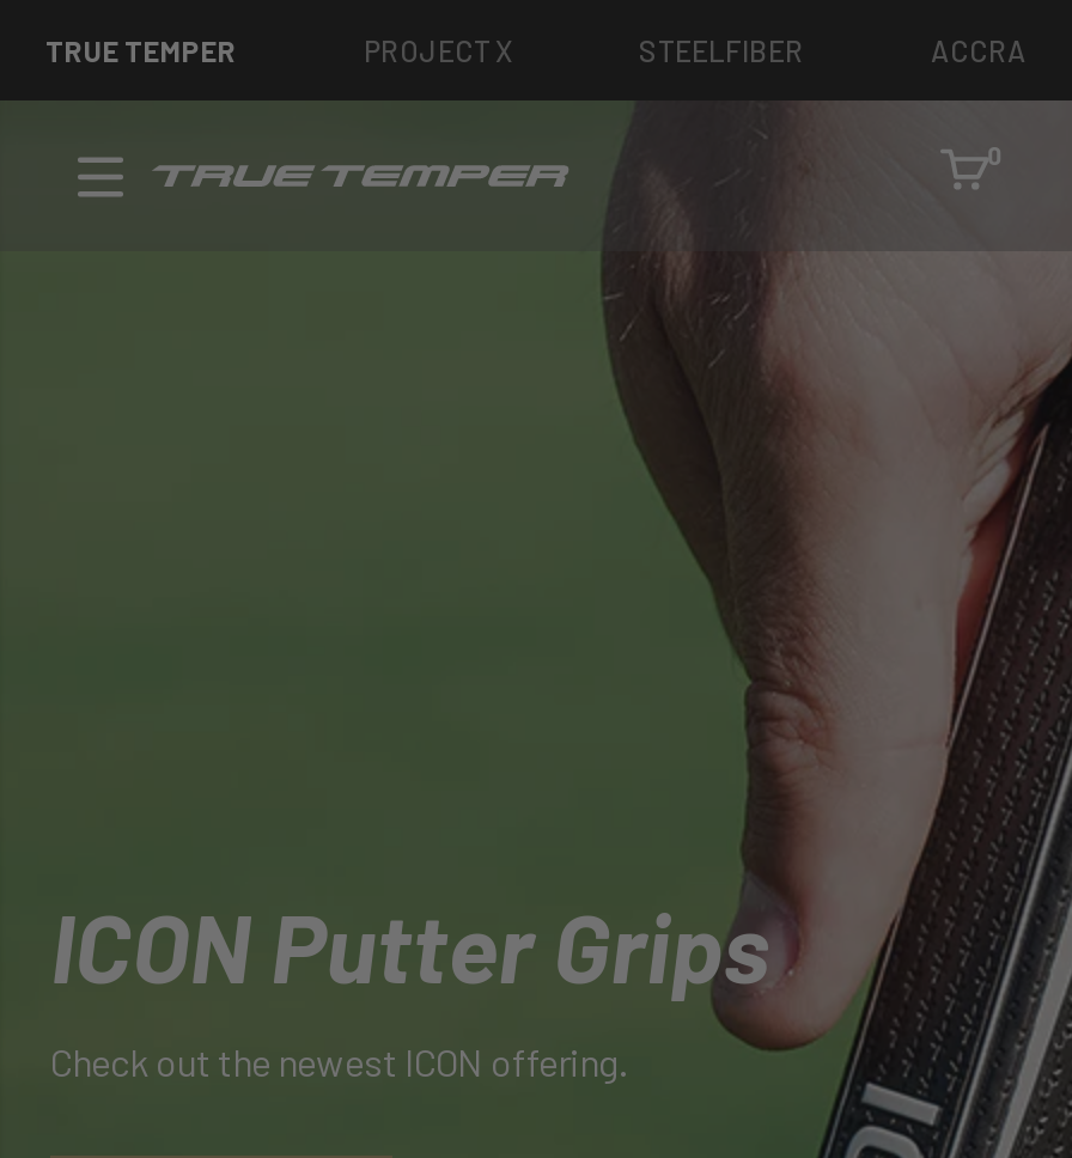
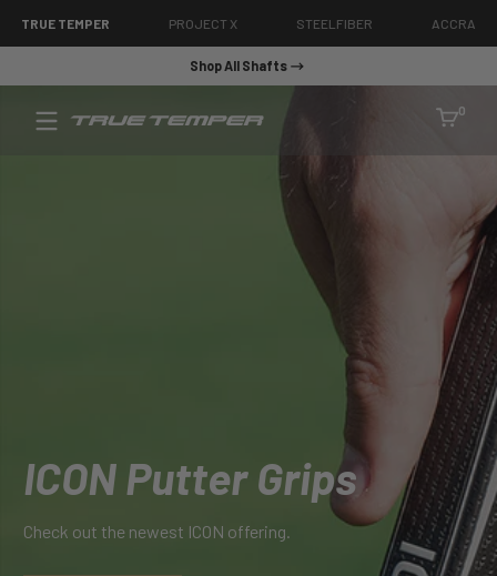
none -> [190,58,288,73] Shop All Shafts

